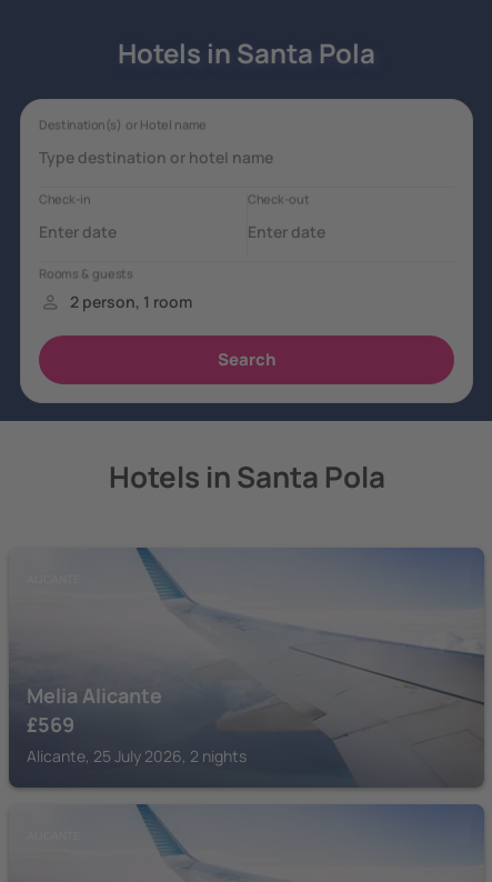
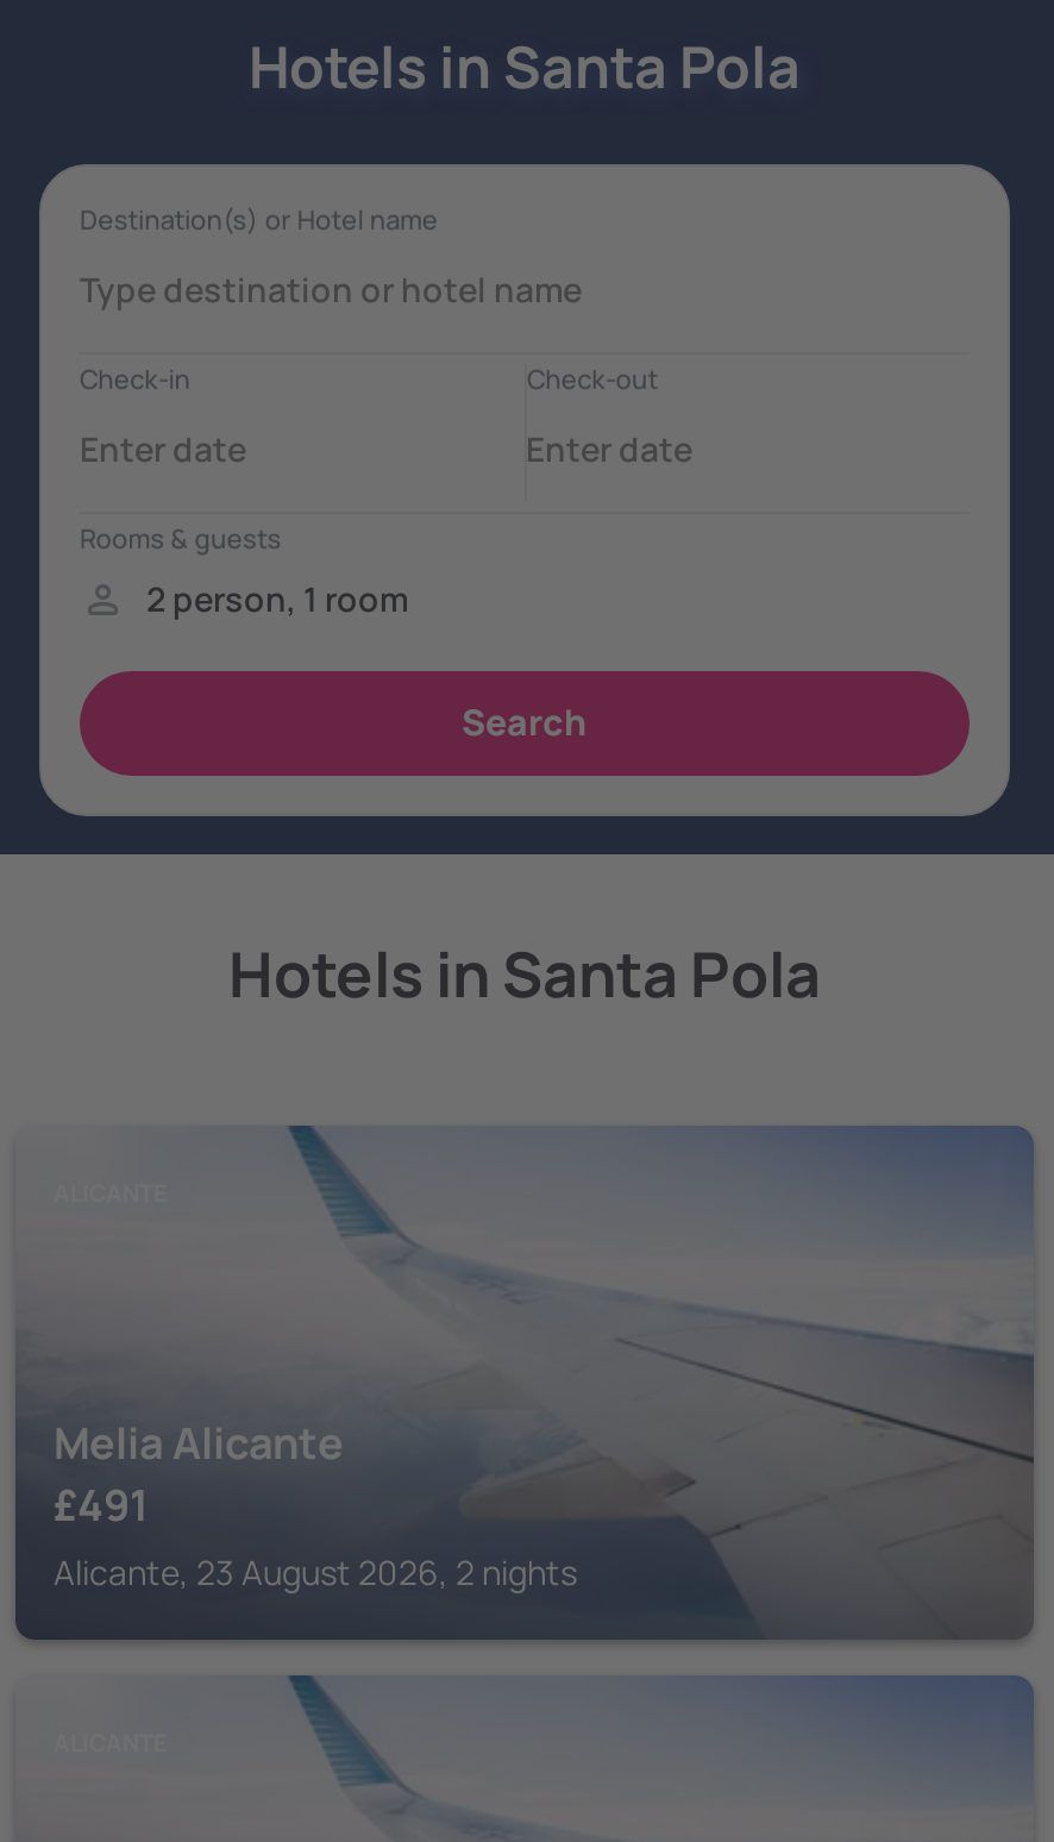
[27,711,74,738] £569 -> [54,1476,149,1533] £491
[27,745,247,766] Alicante, 25 July 2026, 2 nights -> [54,1549,577,1594] Alicante, 23 August 2026, 2 nights

